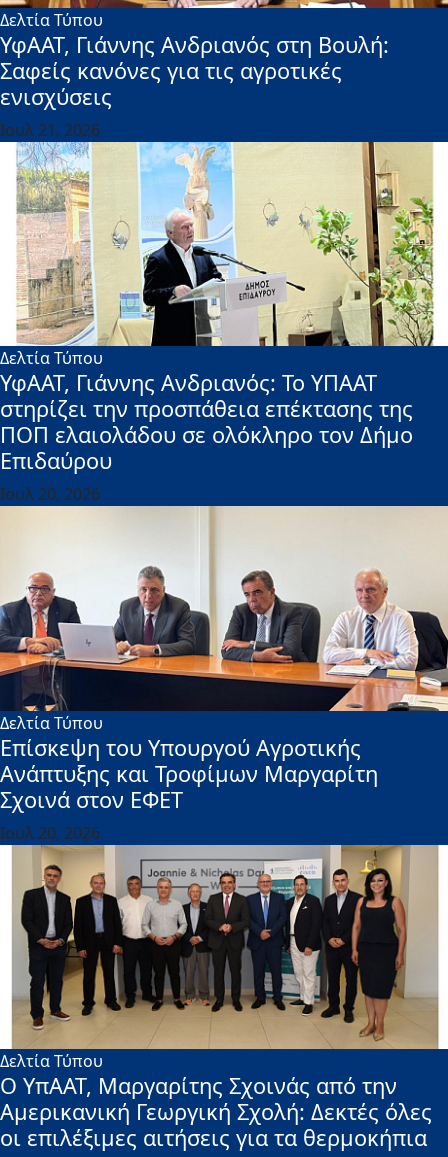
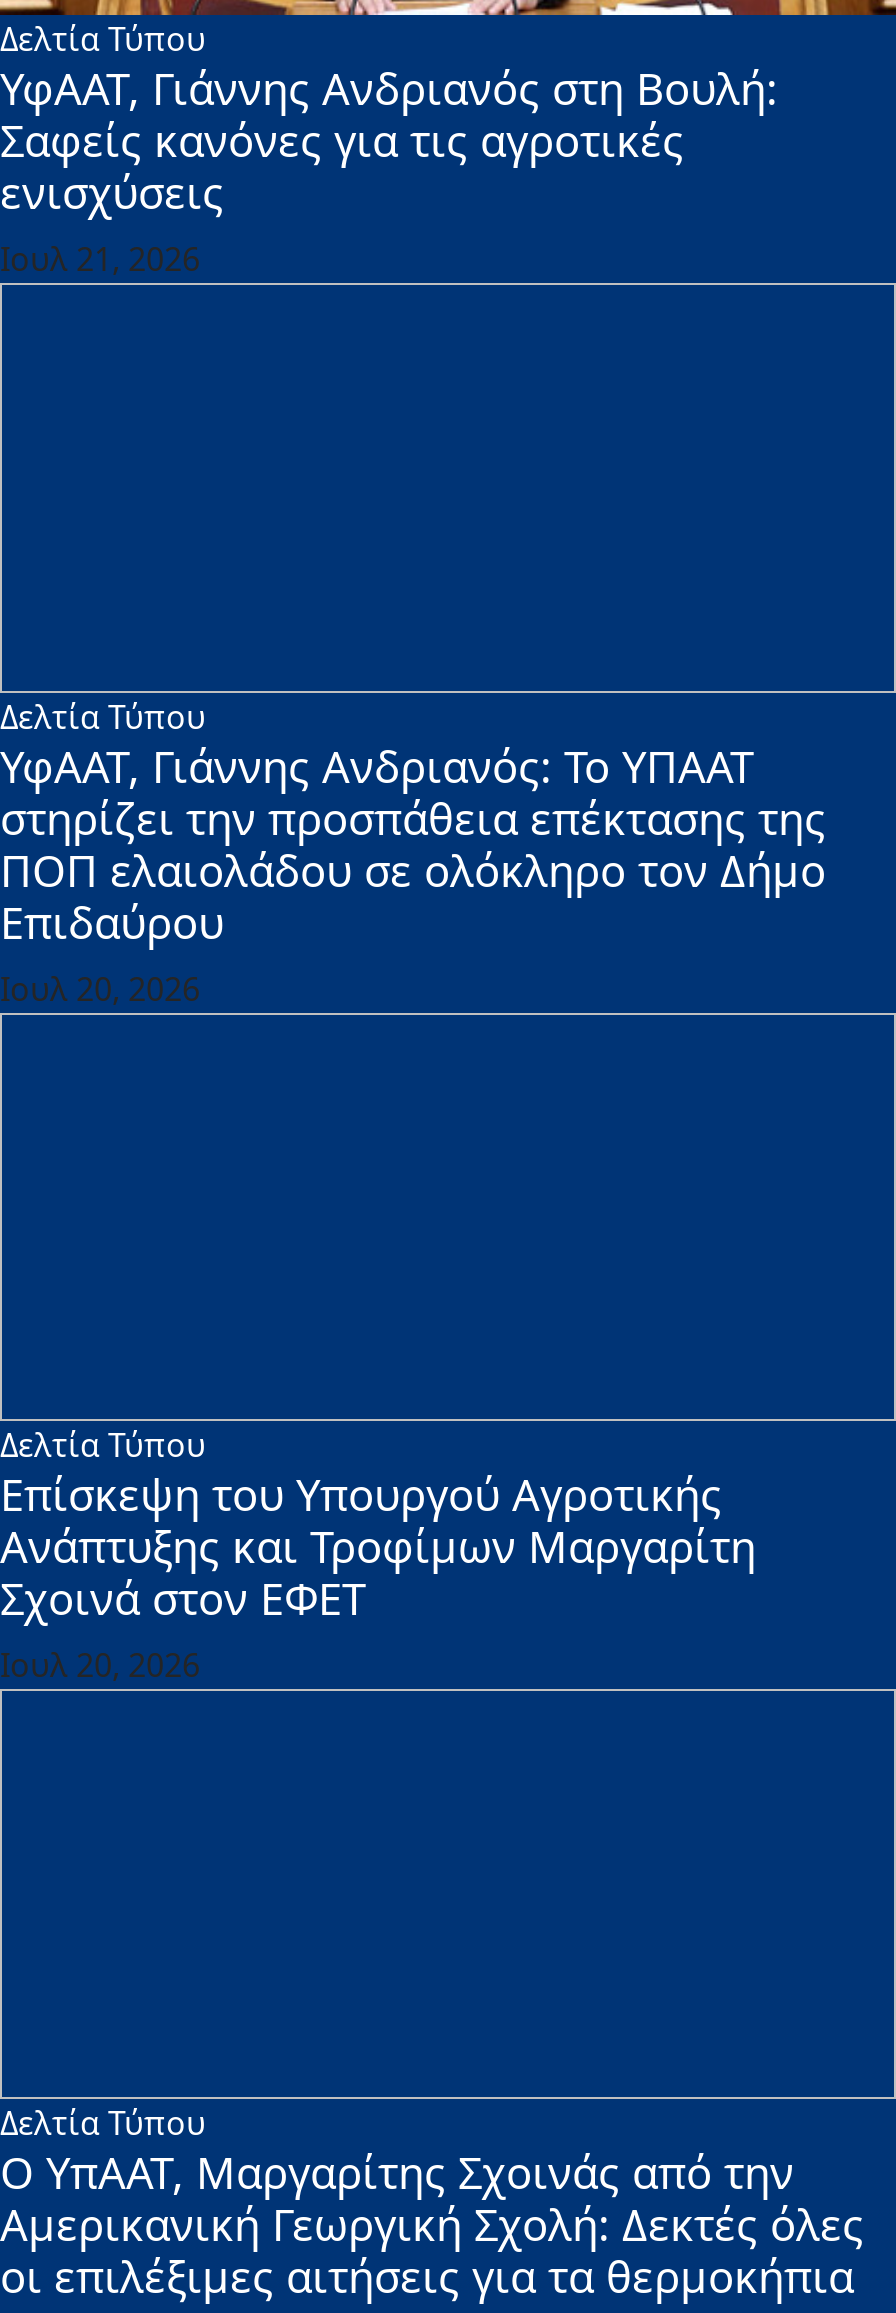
[3,141,445,347] [image] -> none
[3,506,445,712] [image] -> none
[3,845,445,1049] [image] -> none

